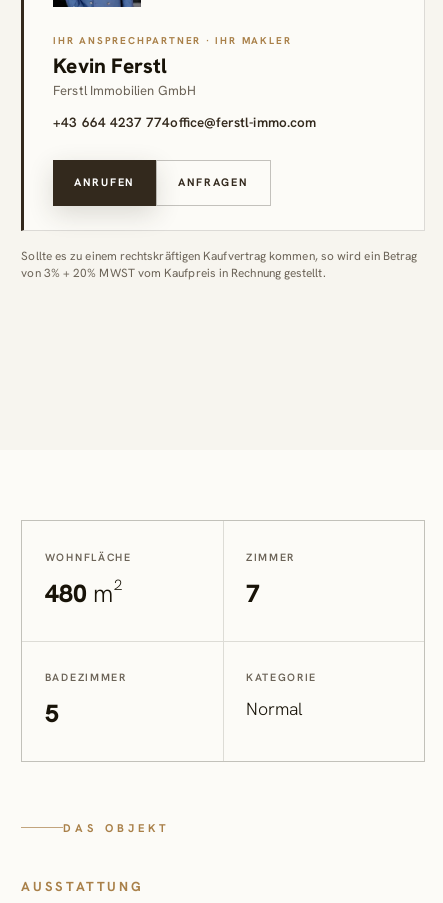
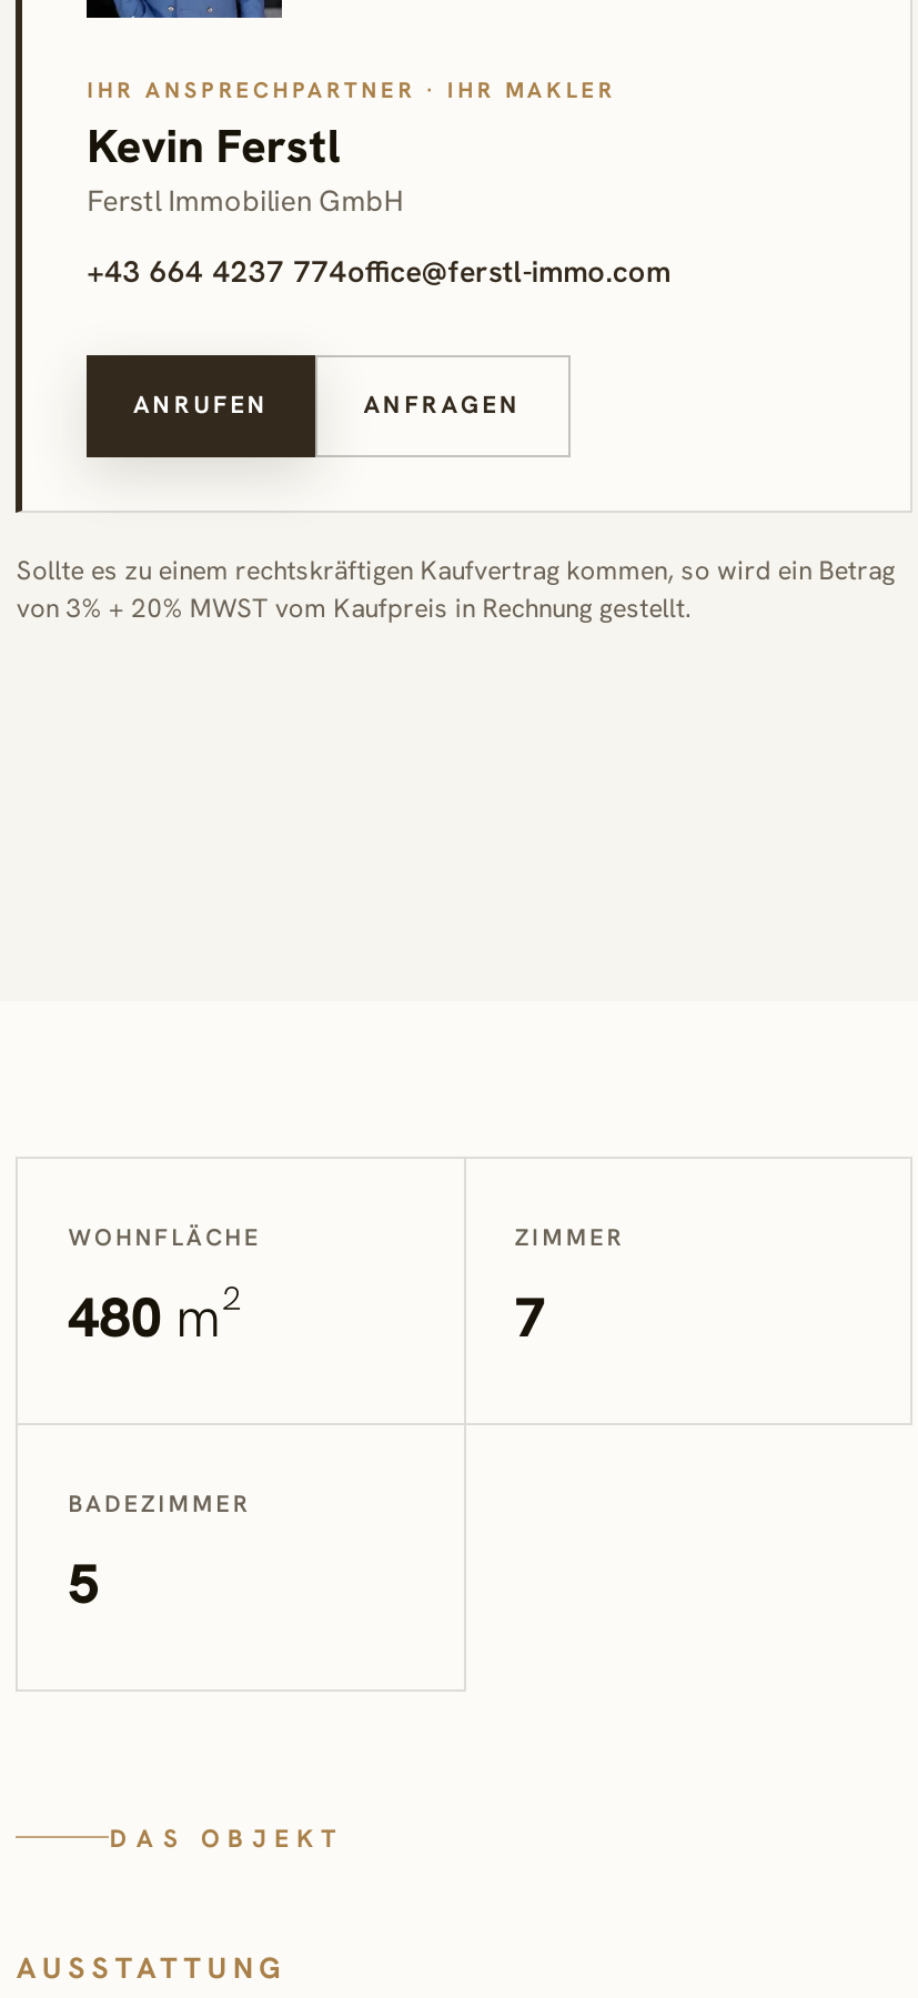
[246,670,317,720] KATEGORIE | Normal -> none

